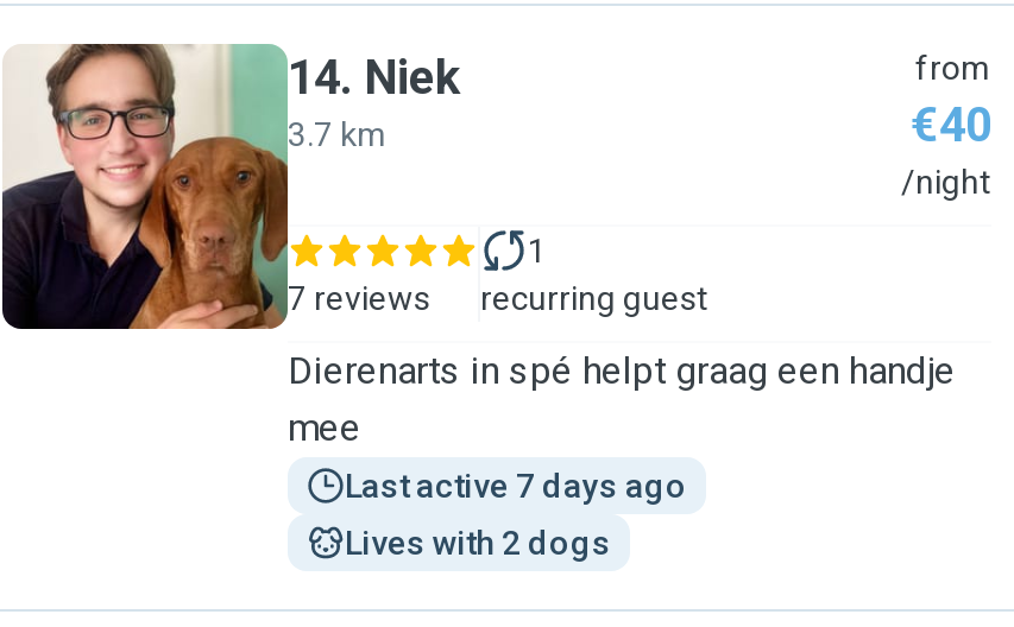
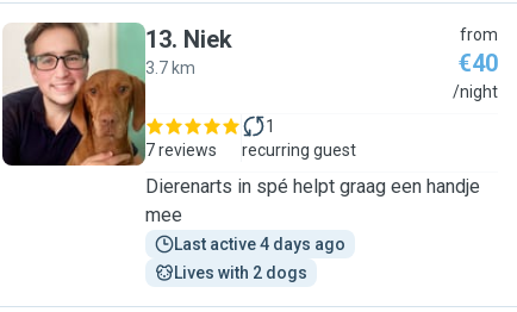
[288,49,461,106] 14. Niek -> [145,25,232,54] 13. Niek
[345,467,687,505] Last active 7 days ago -> [174,235,345,254] Last active 4 days ago

